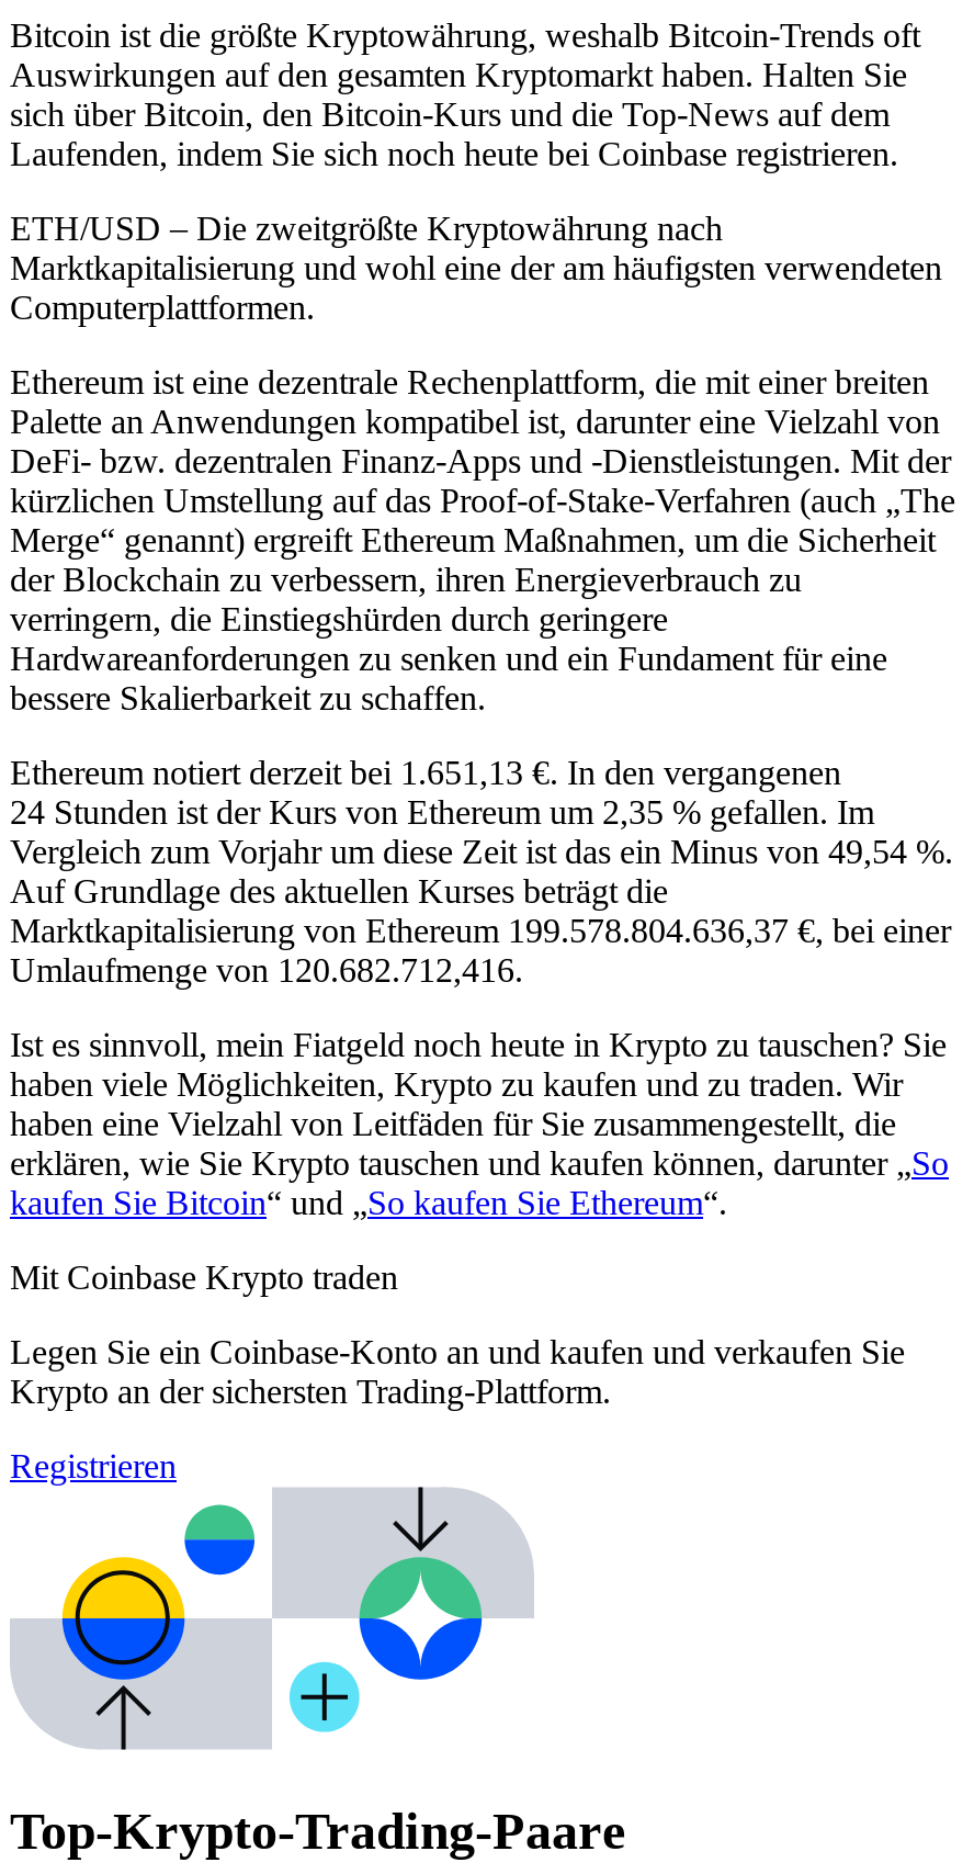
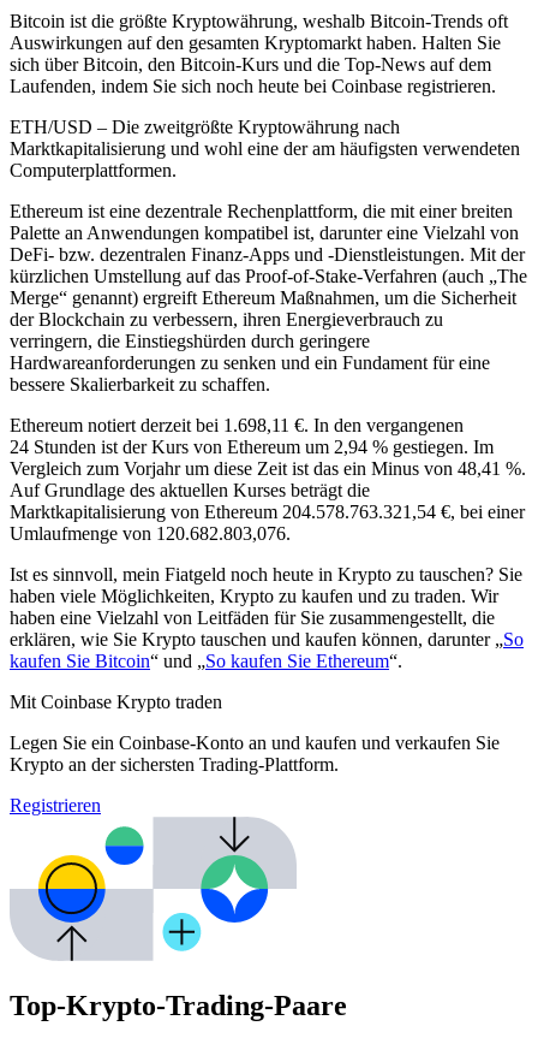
[10,754,841,791] Ethereum notiert derzeit bei 1.651,13 €. In den vergangenen -> [10,415,464,435] Ethereum notiert derzeit bei 1.698,11 €. In den vergangenen
[10,793,874,830] 24 Stunden ist der Kurs von Ethereum um 2,35 % gefallen. Im -> [10,436,494,457] 24 Stunden ist der Kurs von Ethereum um 2,94 % gestiegen. Im
[10,833,953,870] Vergleich zum Vorjahr um diese Zeit ist das ein Minus von 49,54 %. -> [10,458,526,479] Vergleich zum Vorjahr um diese Zeit ist das ein Minus von 48,41 %.
[10,912,951,949] Marktkapitalisierung von Ethereum 199.578.804.636,37 €, bei einer -> [10,501,525,522] Marktkapitalisierung von Ethereum 204.578.763.321,54 €, bei einer
[10,951,523,988] Umlaufmenge von 120.682.712,416. -> [10,523,291,544] Umlaufmenge von 120.682.803,076.

